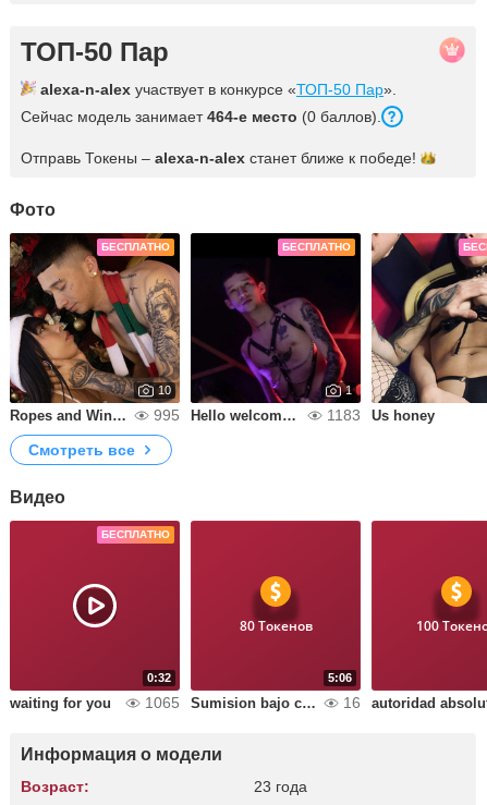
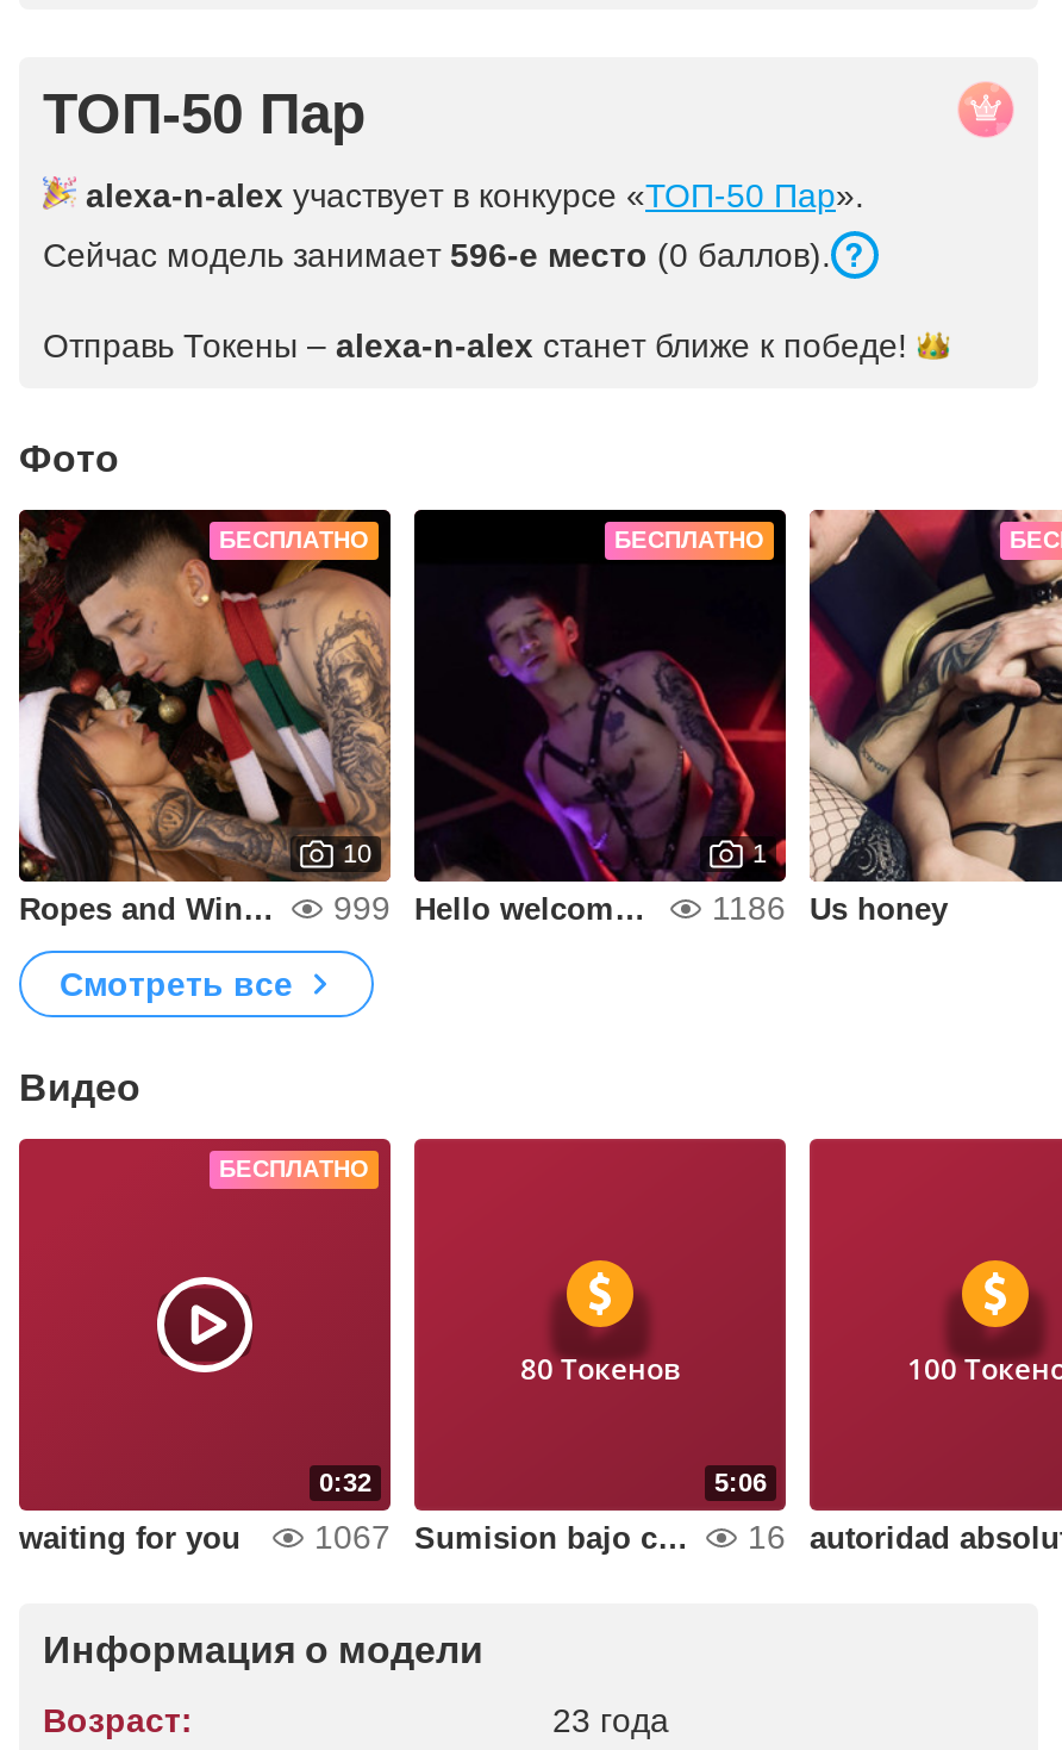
[21,108,381,125] Сейчас модель занимает 464-е место (0 баллов). -> [43,236,831,274] Сейчас модель занимает 596-е место (0 баллов).
[154,406,180,424] 995 -> [333,889,391,927] 999
[327,406,361,424] 1183 -> [712,889,786,927] 1186
[145,694,180,711] 1065 -> [314,1518,391,1556] 1067

